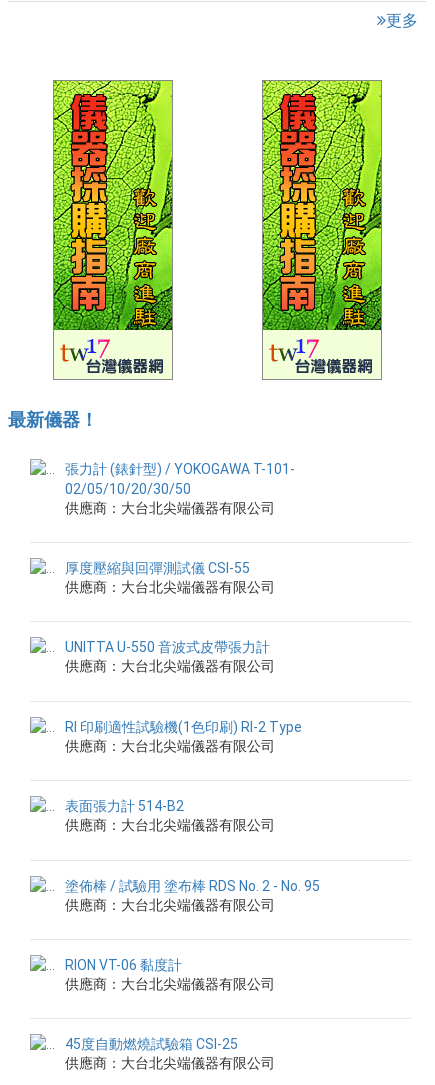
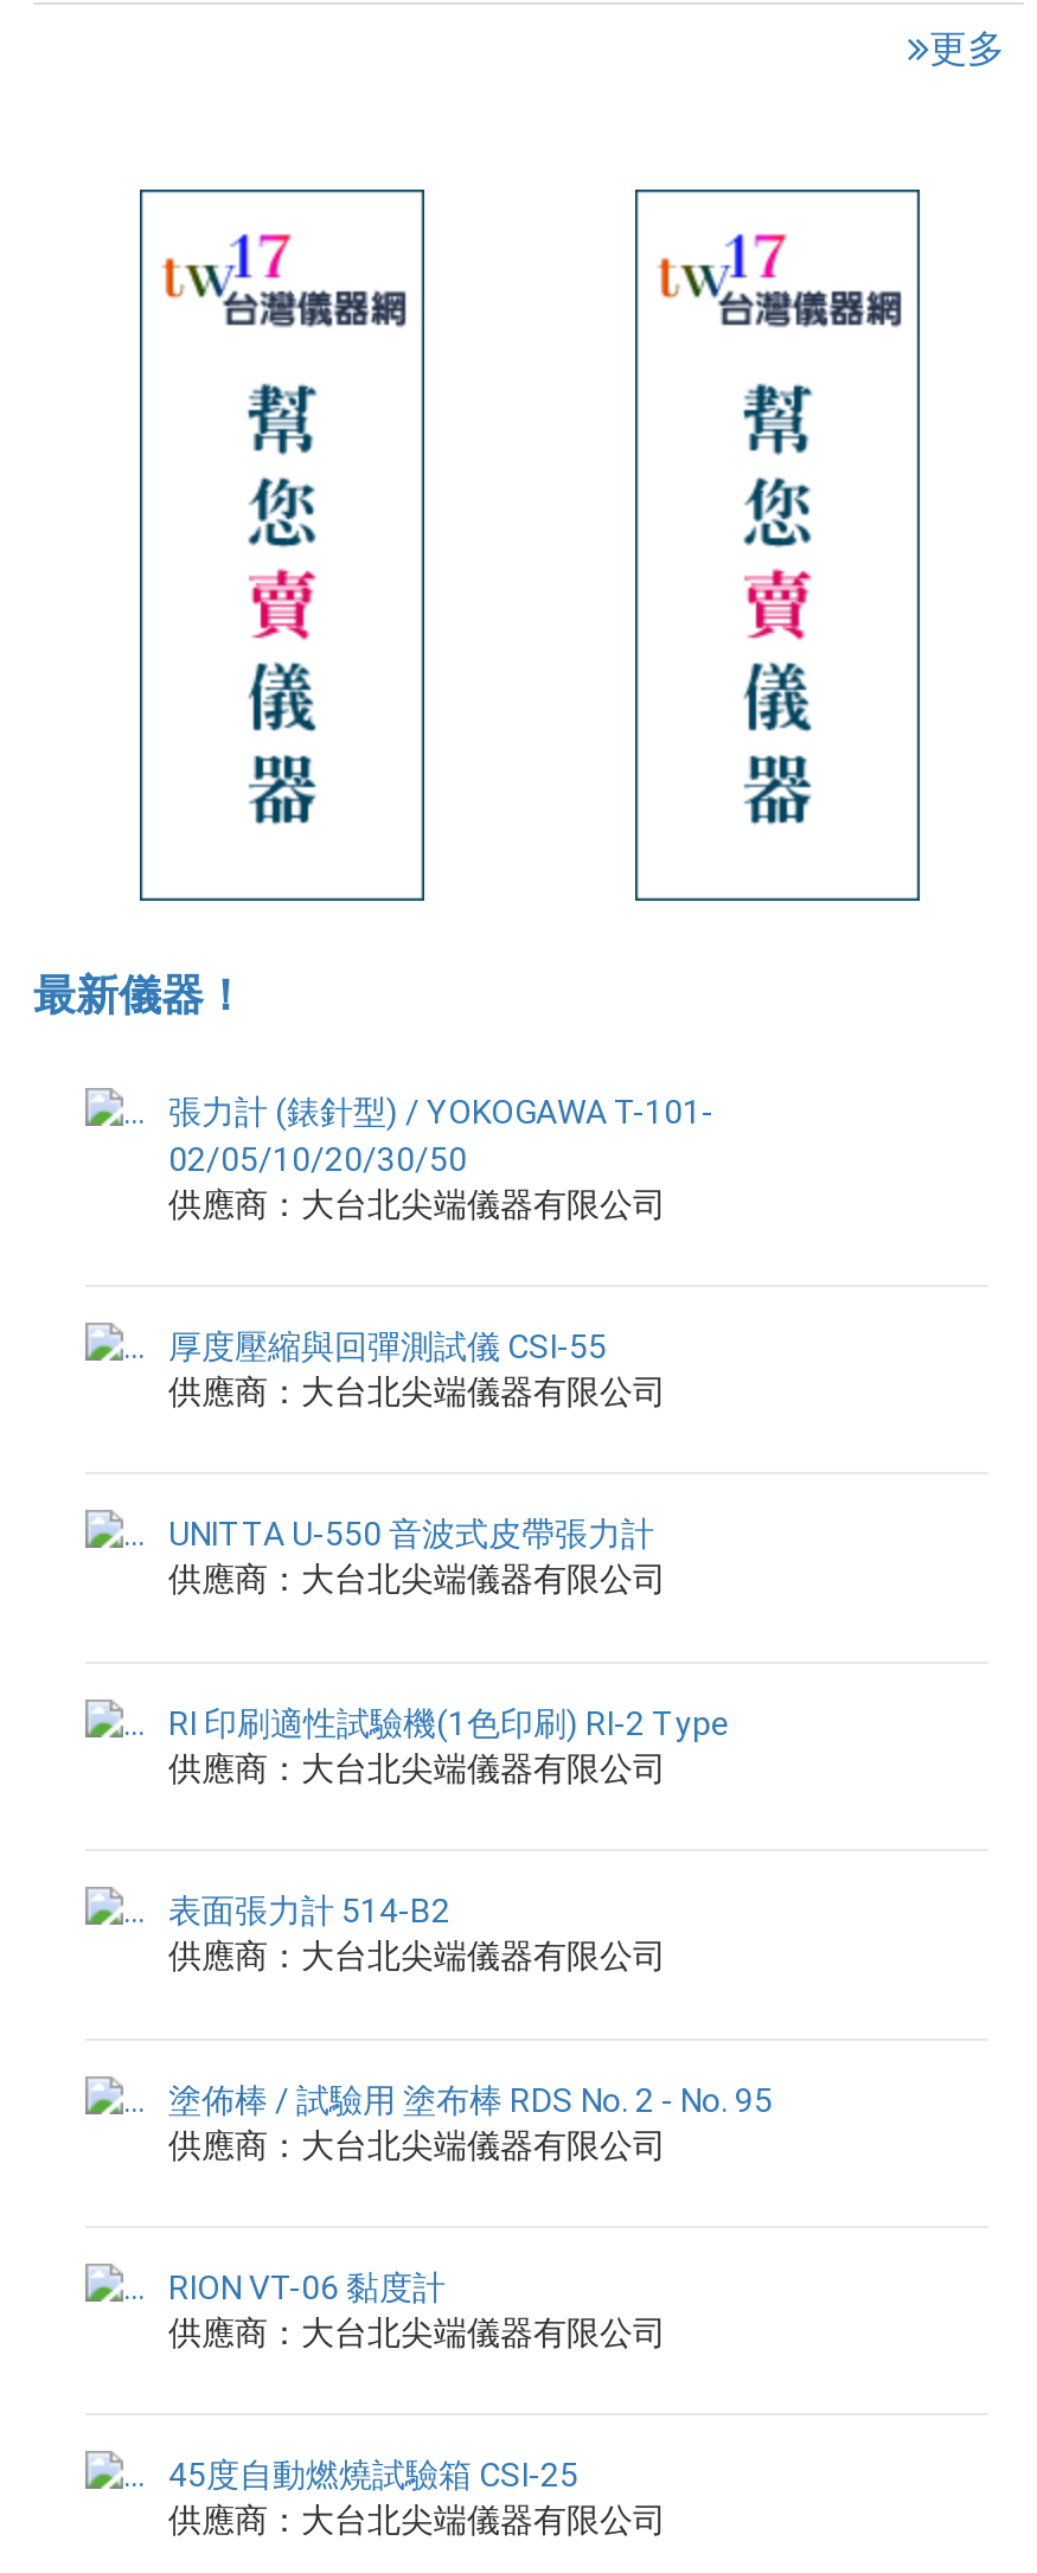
[53,80,173,379] [image] -> [137,187,427,903] [image]
[262,80,382,379] [image] -> [633,187,922,903] [image]

